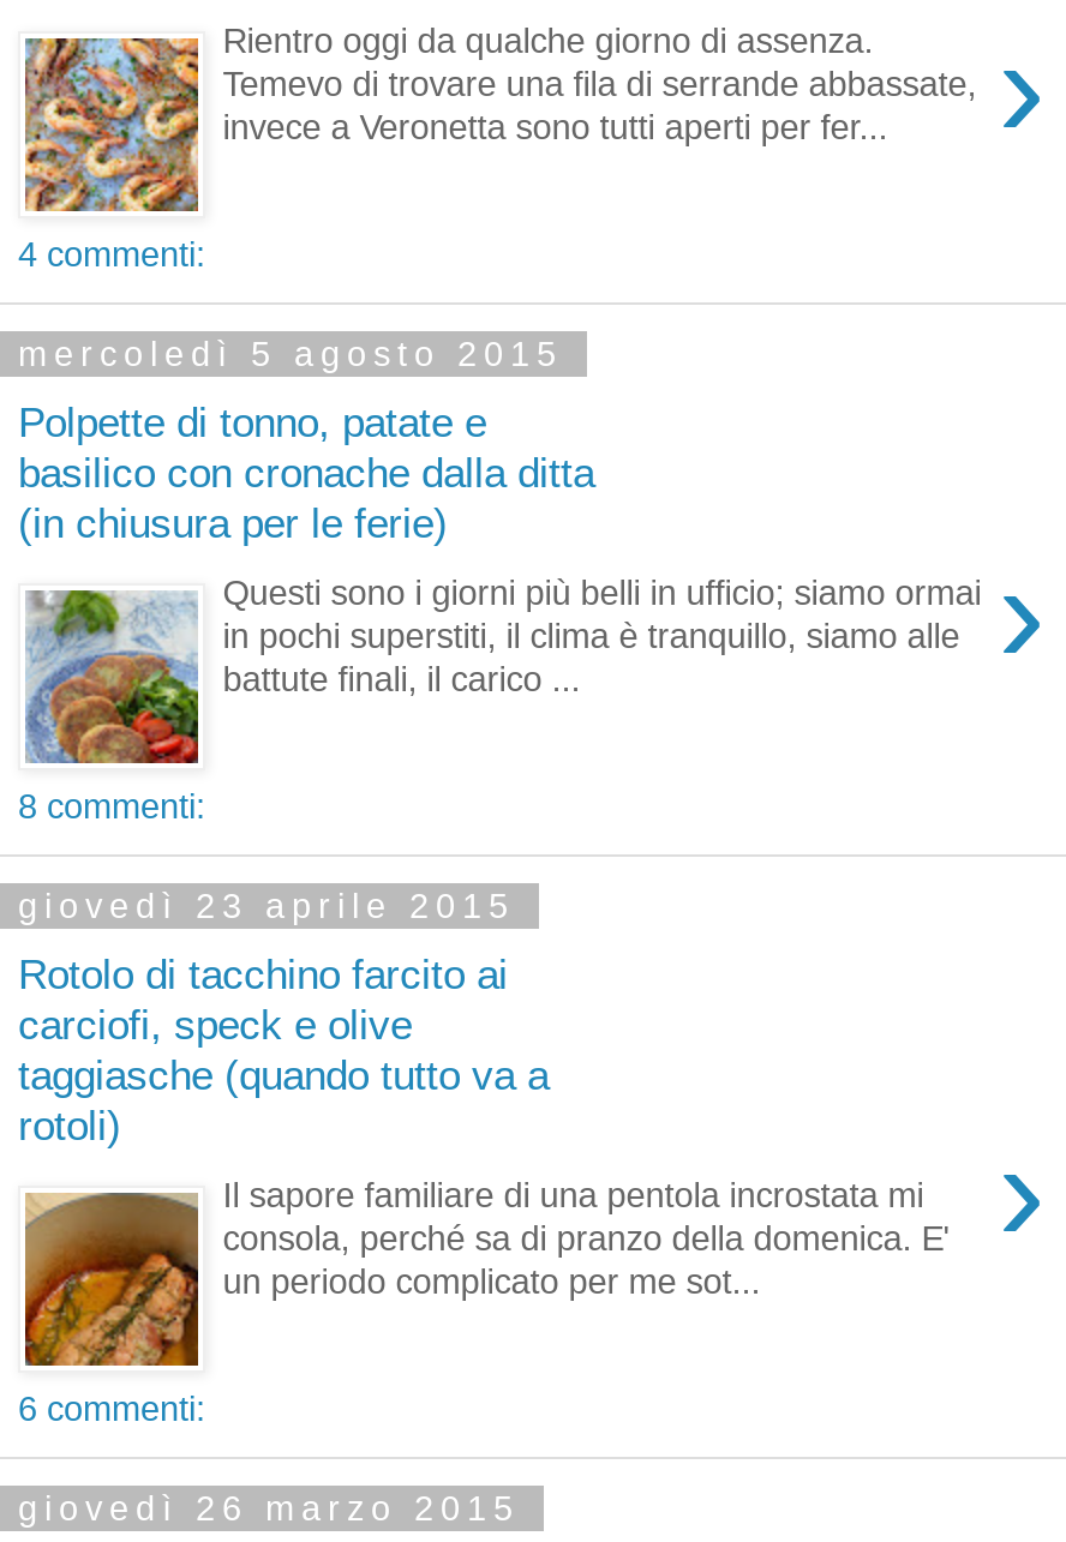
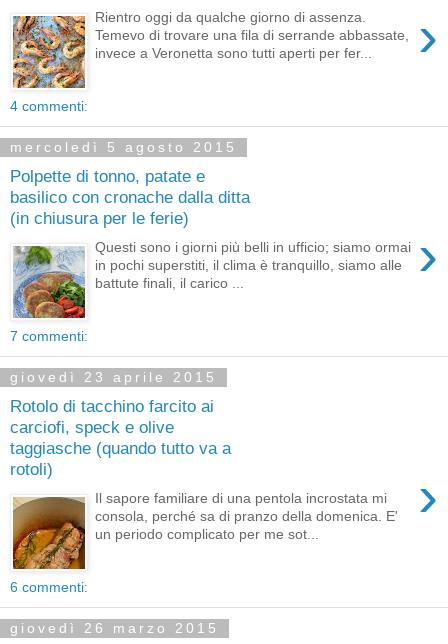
[18,788,205,827] 8 commenti: -> [10,328,88,344] 7 commenti:

